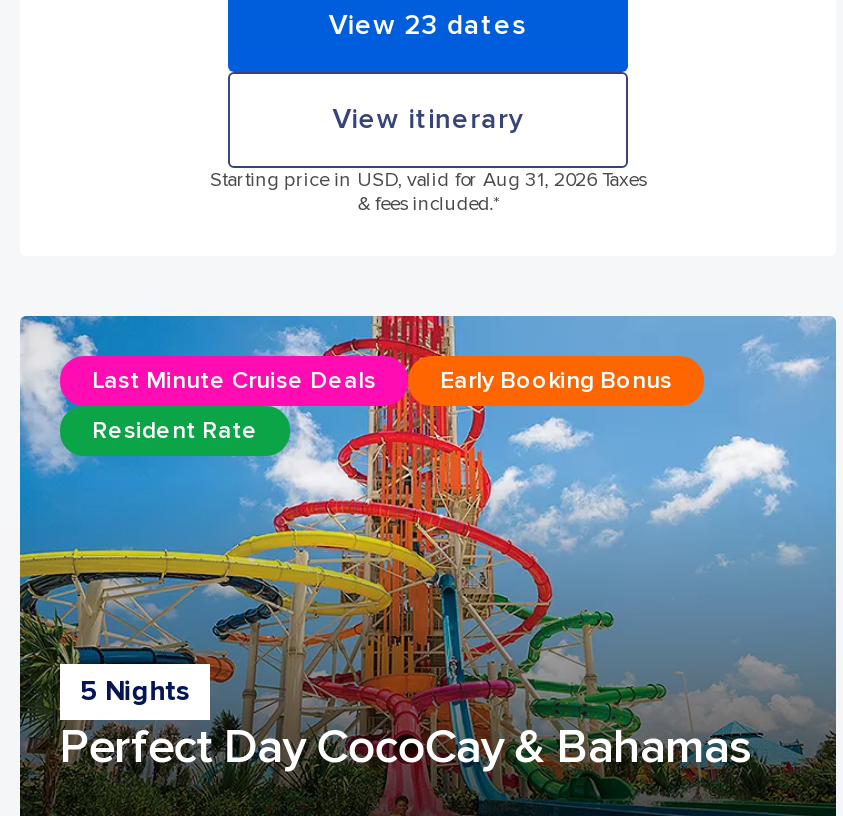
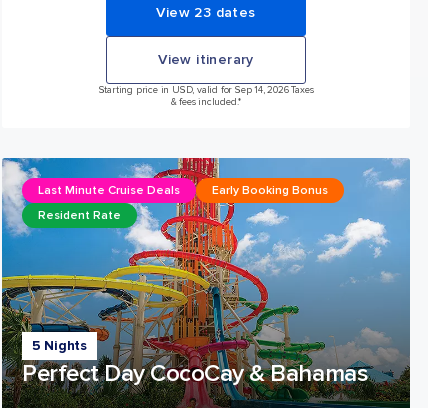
[210,167,646,191] Starting price in USD, valid for Aug 31, 2026 Taxes -> [99,84,313,96] Starting price in USD, valid for Sep 14, 2026 Taxes

